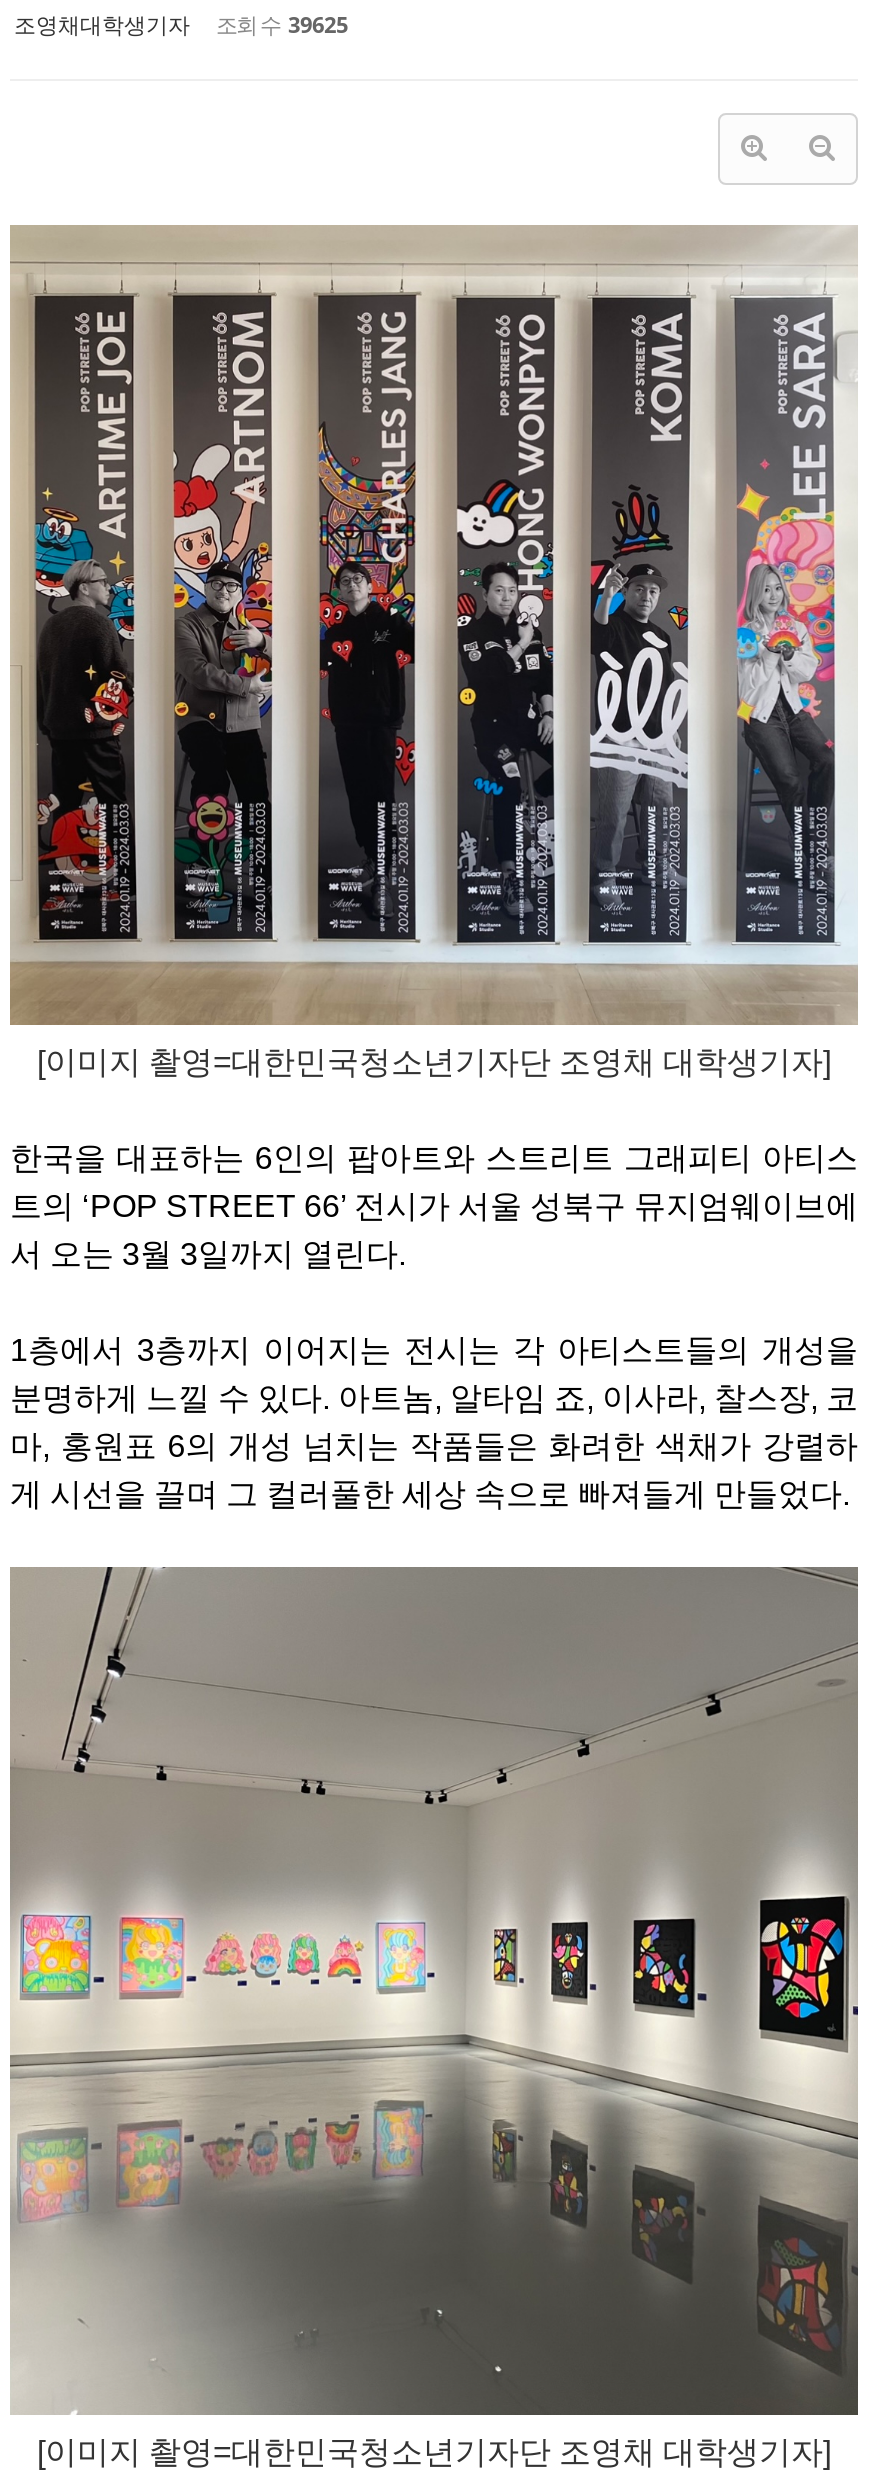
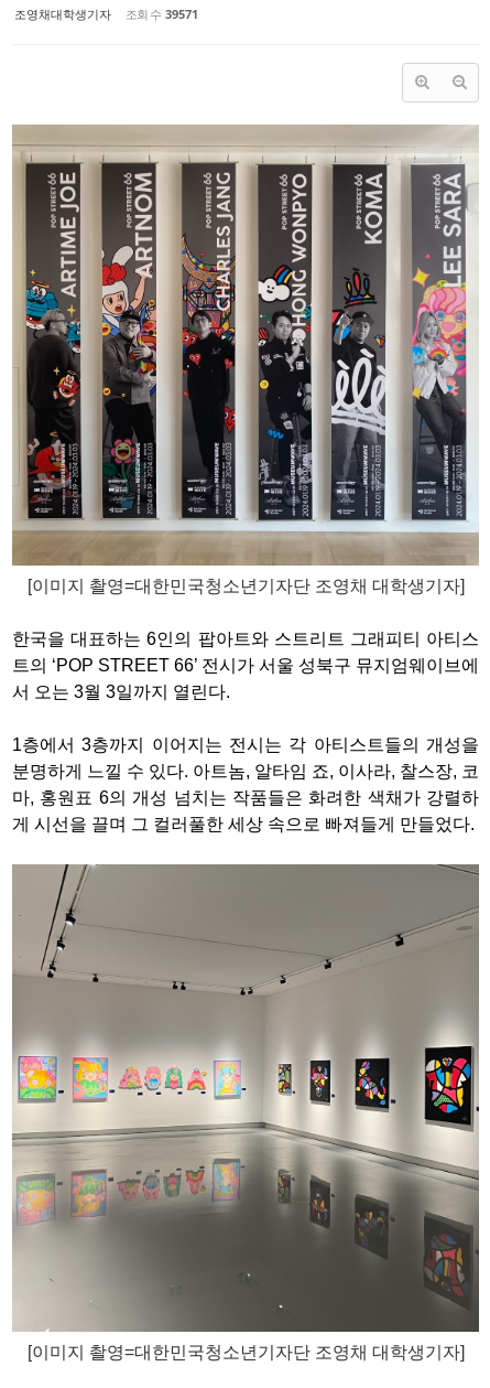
[14,9,348,39] 조영채대학생기자 조회 수 39625 -> [14,6,198,22] 조영채대학생기자 조회 수 39571

